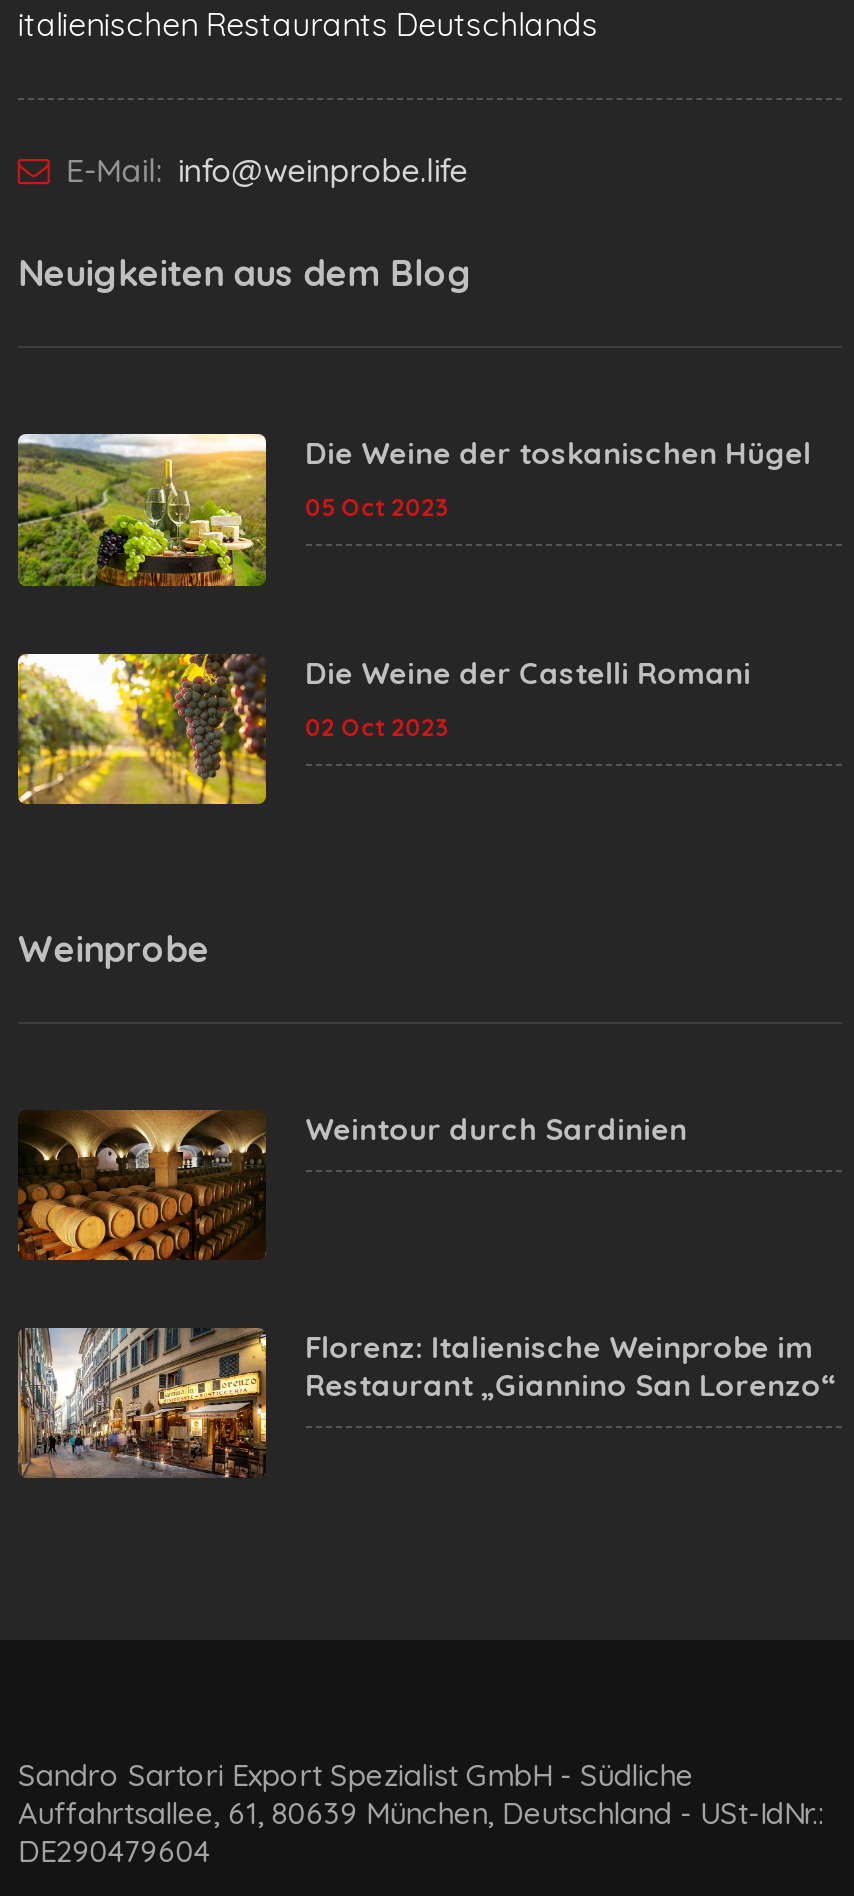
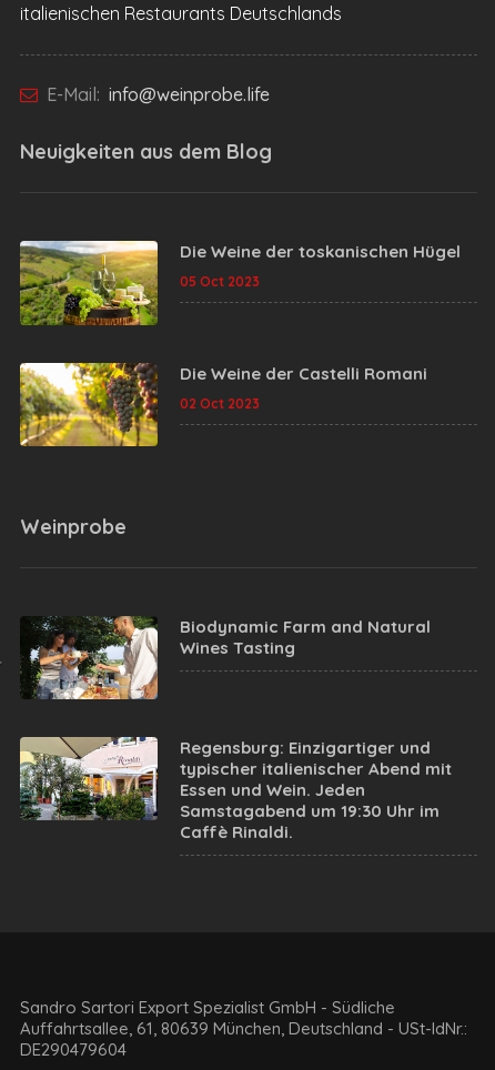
[16,1108,687,1262] [image] | Weintour durch Sardinien -> [21,616,430,700] [image] | Biodynamic Farm and Natural | Wines Tasting
[16,1328,837,1480] [image] | Florenz: Italienische Weinprobe im | Restaurant „Giannino San Lorenzo“ -> [19,736,451,842] [image] | Regensburg: Einzigartiger und | typischer italienischer Abend mit | Essen und Wein. Jeden | Samstagabend um 19:30 Uhr im | Caffè Rinaldi.

